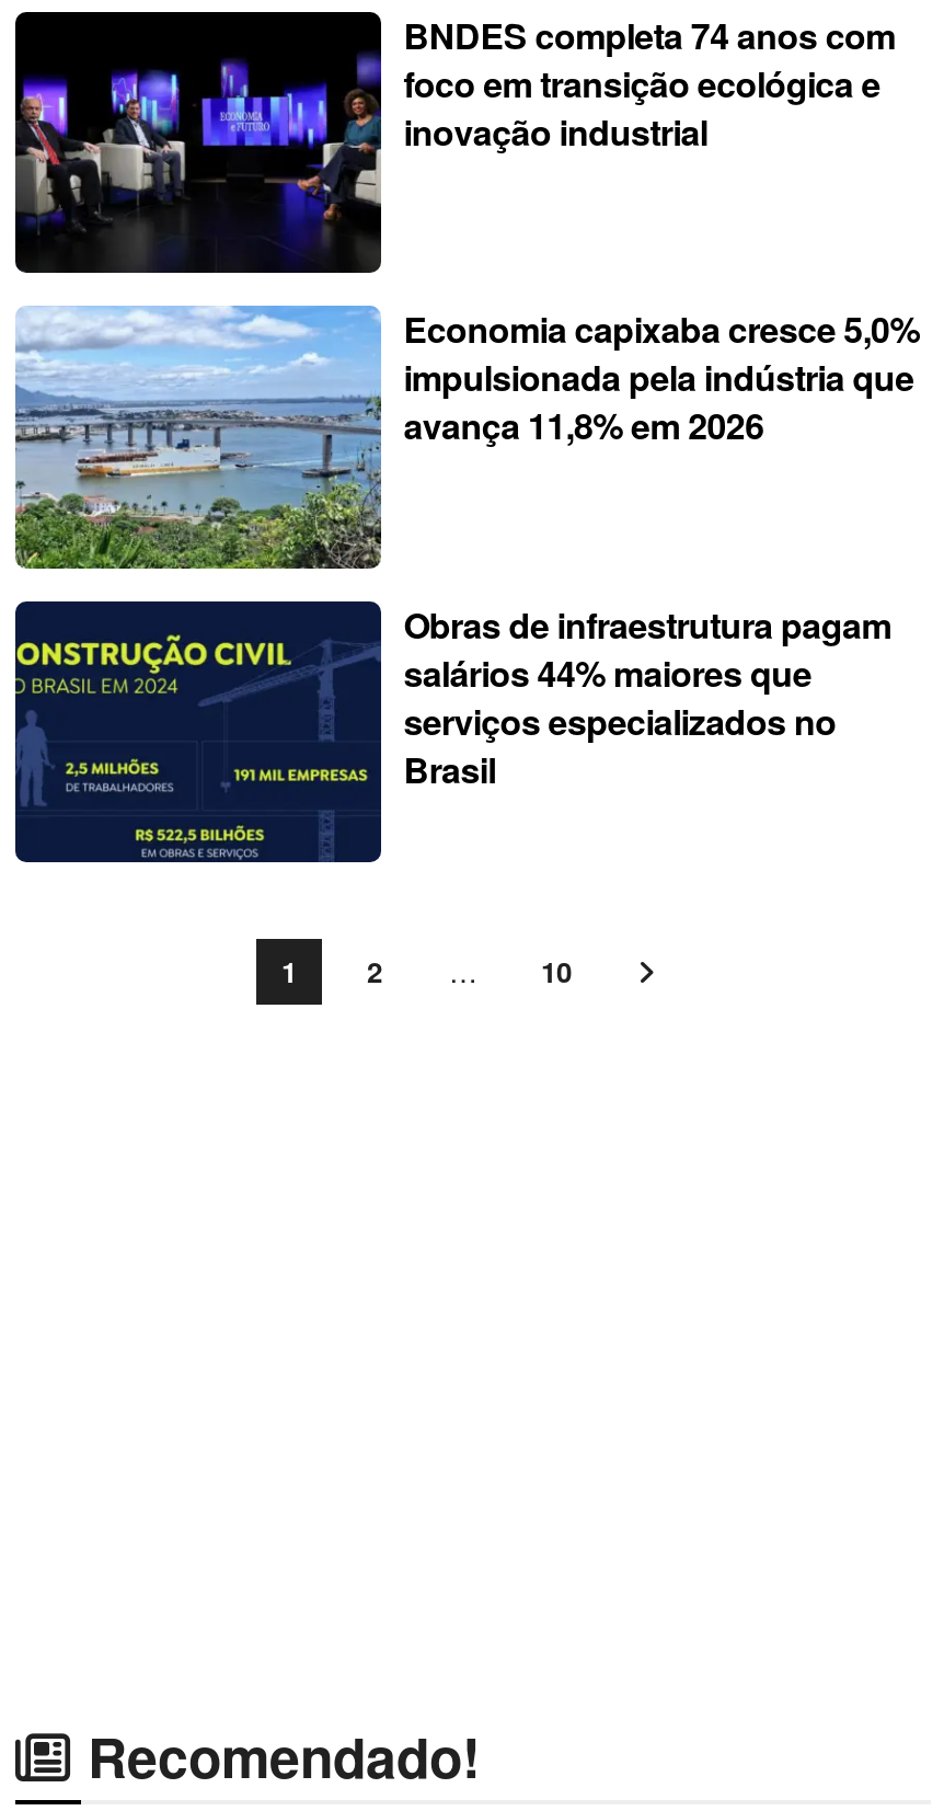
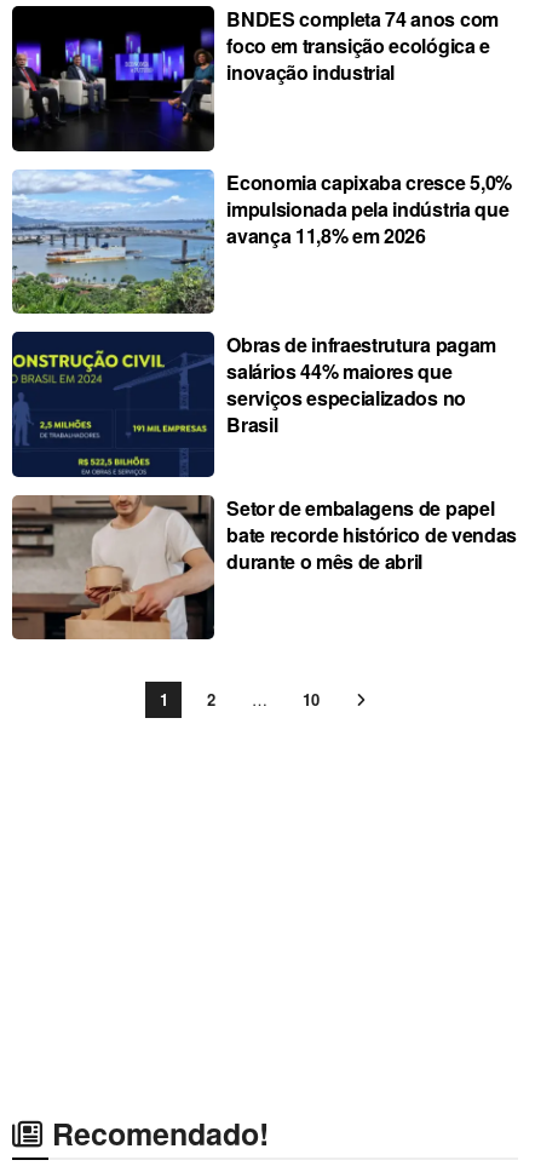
none -> [11,494,517,641] [image] | Setor de embalagens de papel | bate recorde histórico de vendas | durante o mês de abril

